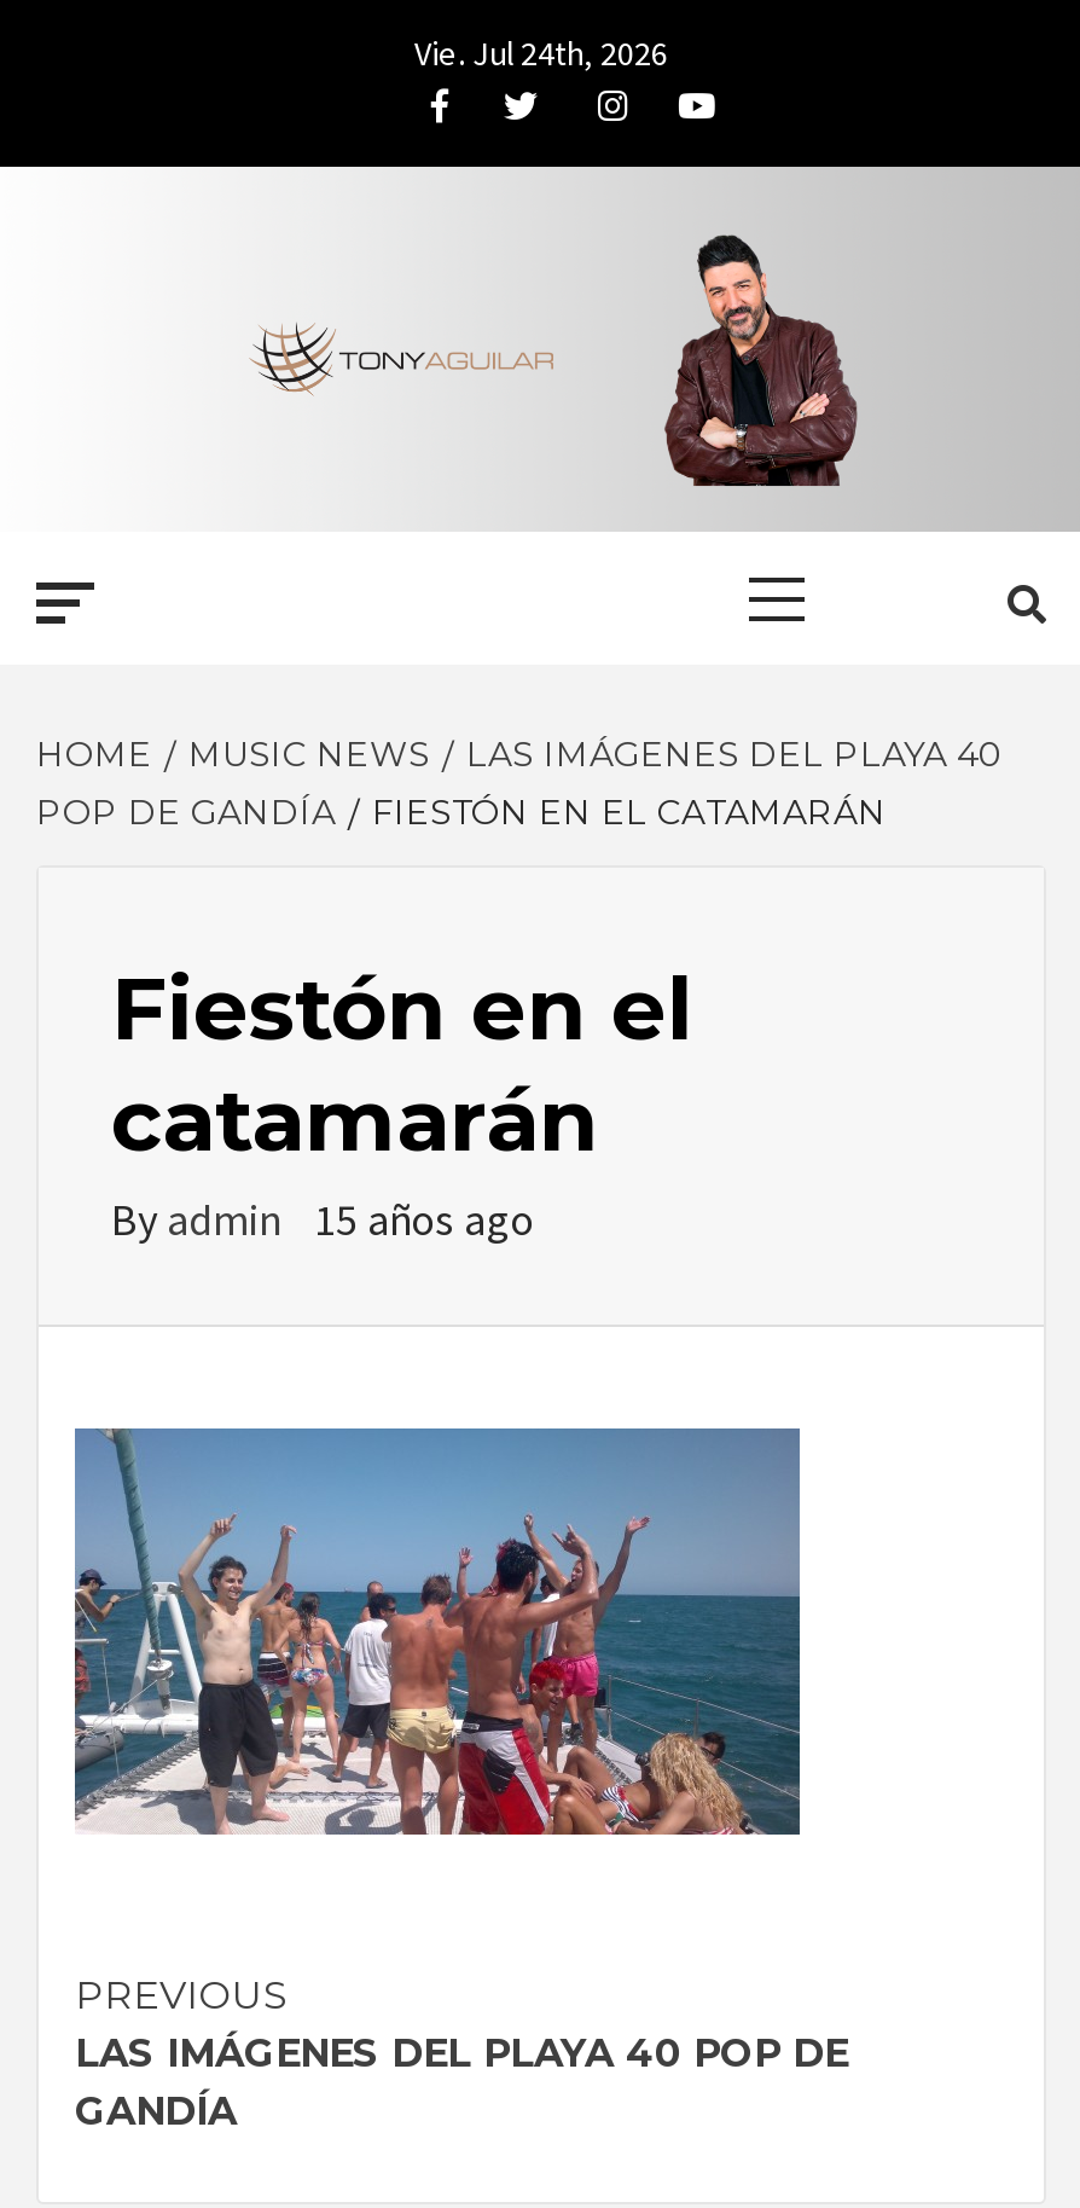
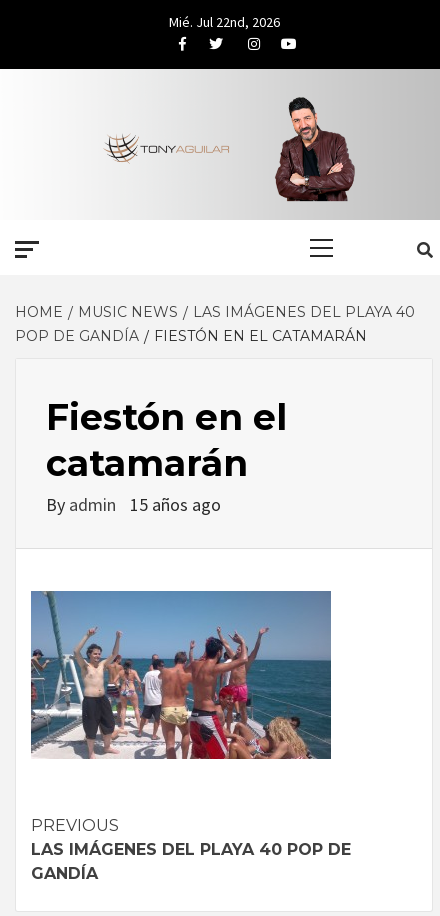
[414,31,668,75] Vie. Jul 24th, 2026 -> [168,13,279,31] Mié. Jul 22nd, 2026

